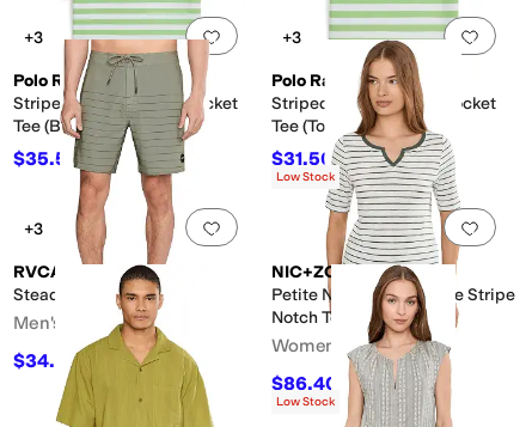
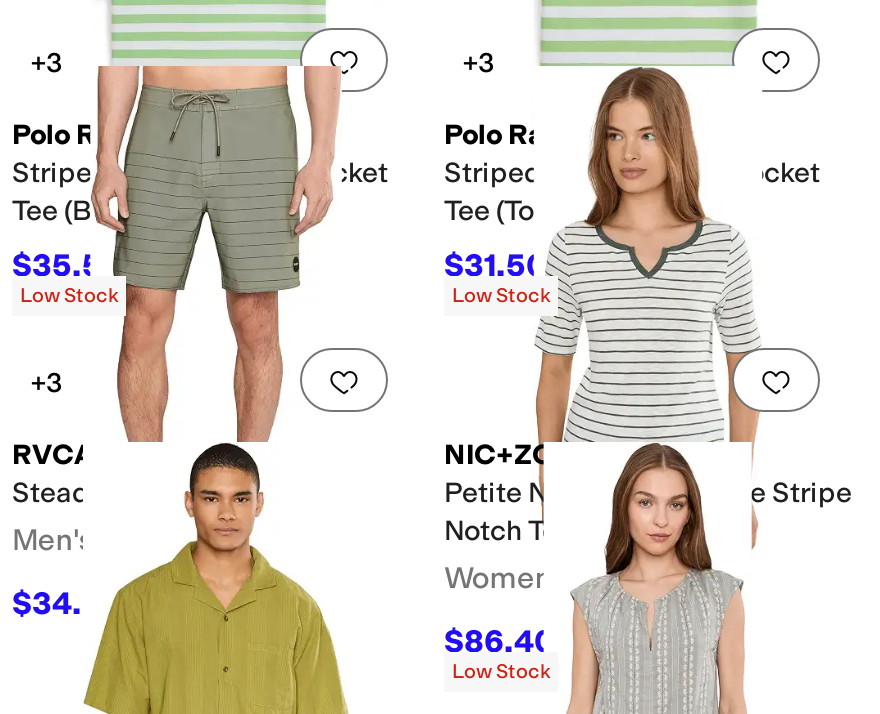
none -> [20,284,118,308] Low Stock

